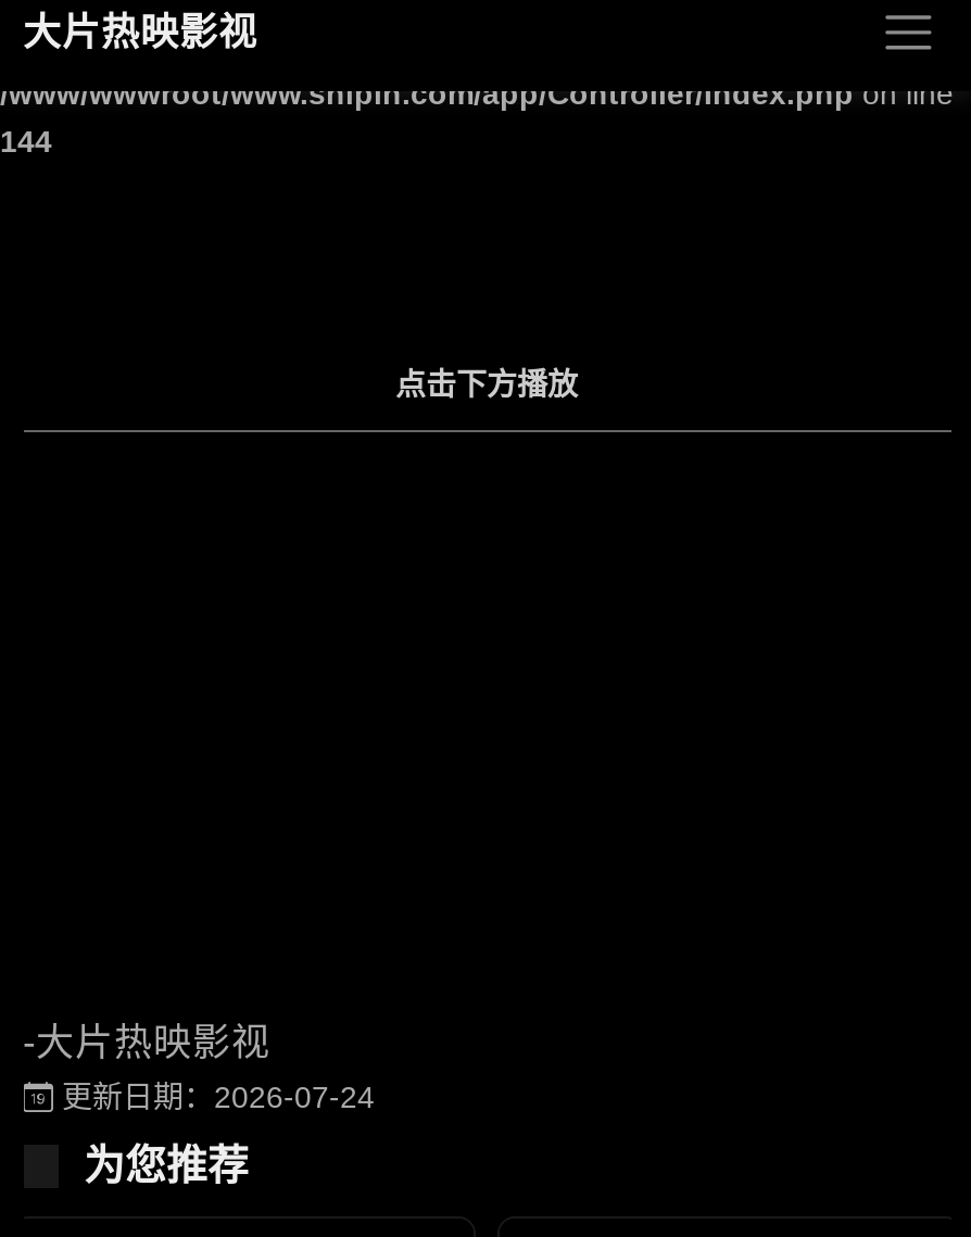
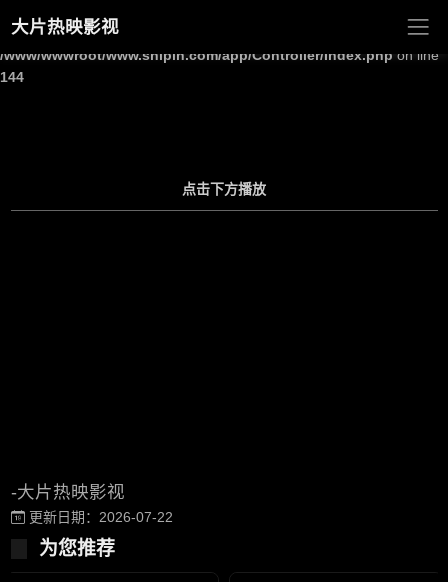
[53,1079,375,1114] 更新日期：2026-07-24 -> [24,509,172,525] 更新日期：2026-07-22

